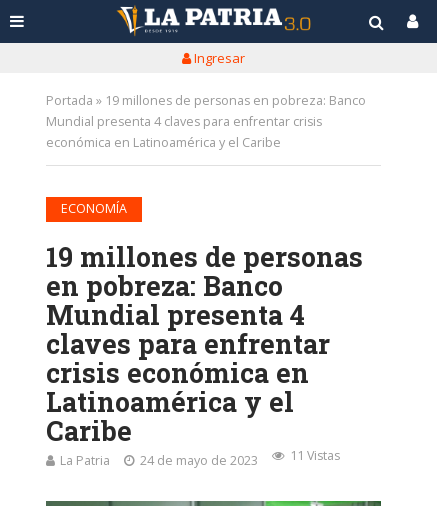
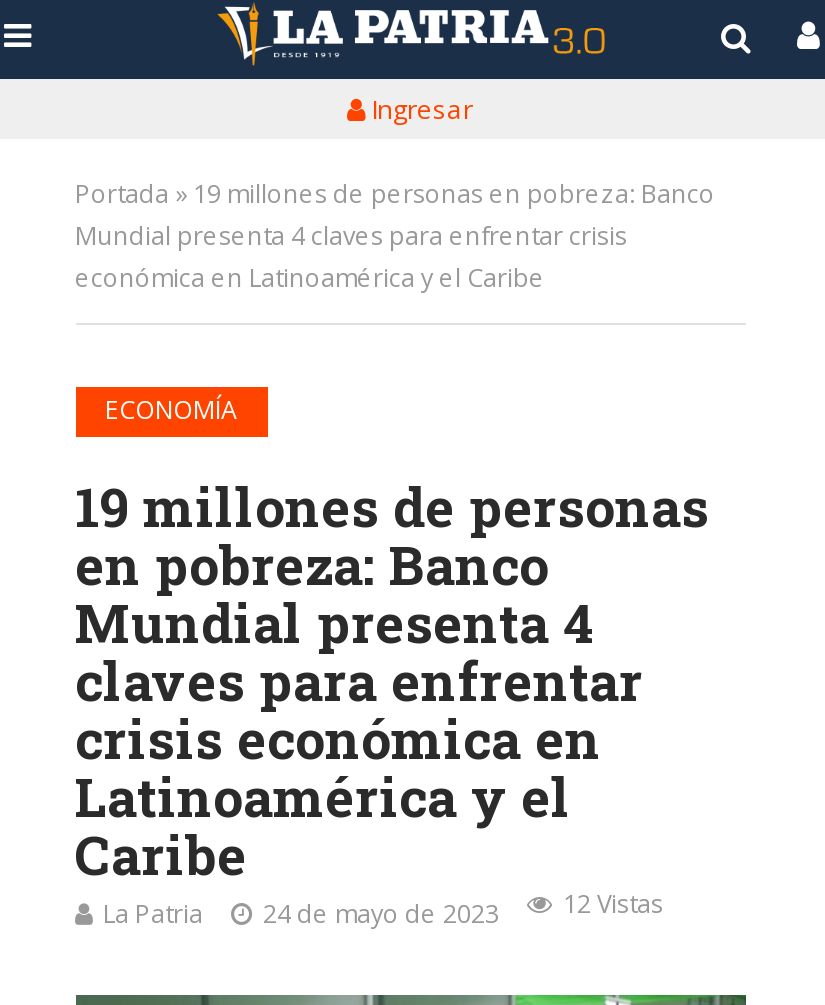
[59,447,339,469] La Patria 24 de mayo de 2023 11 Vistas -> [103,887,663,931] La Patria 24 de mayo de 2023 12 Vistas

